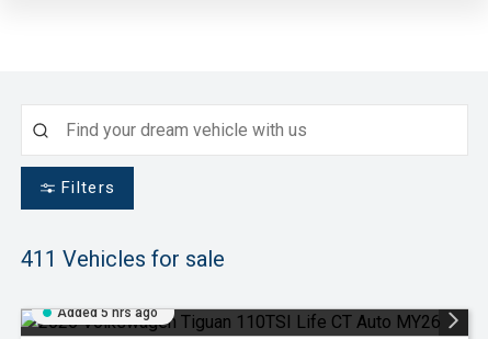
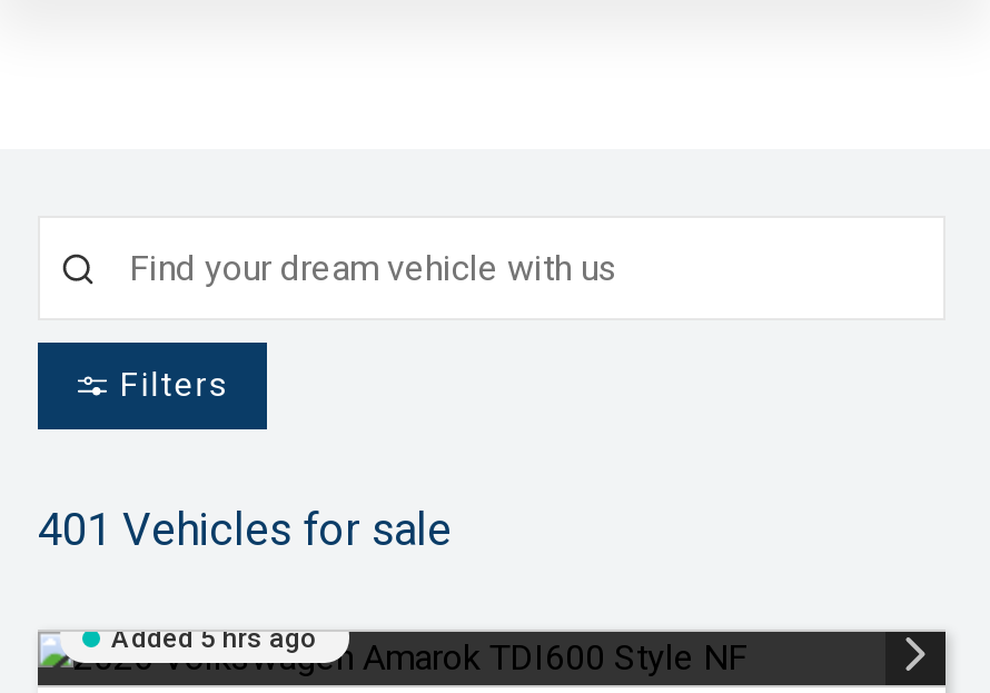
[21,246,225,272] 411 Vehicles for sale -> [38,503,452,556] 401 Vehicles for sale

